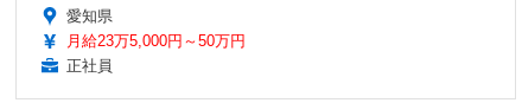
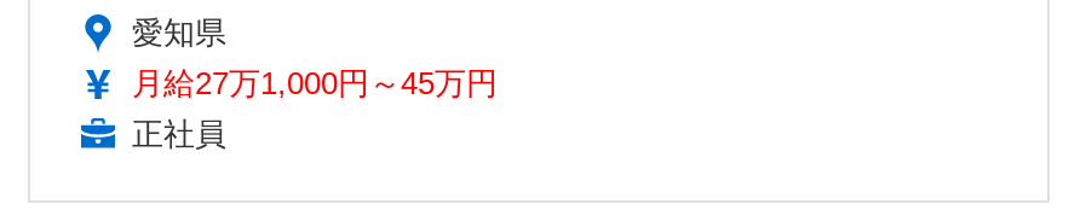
[66,32,246,50] 月給23万5,000円～50万円 -> [132,65,498,101] 月給27万1,000円～45万円

